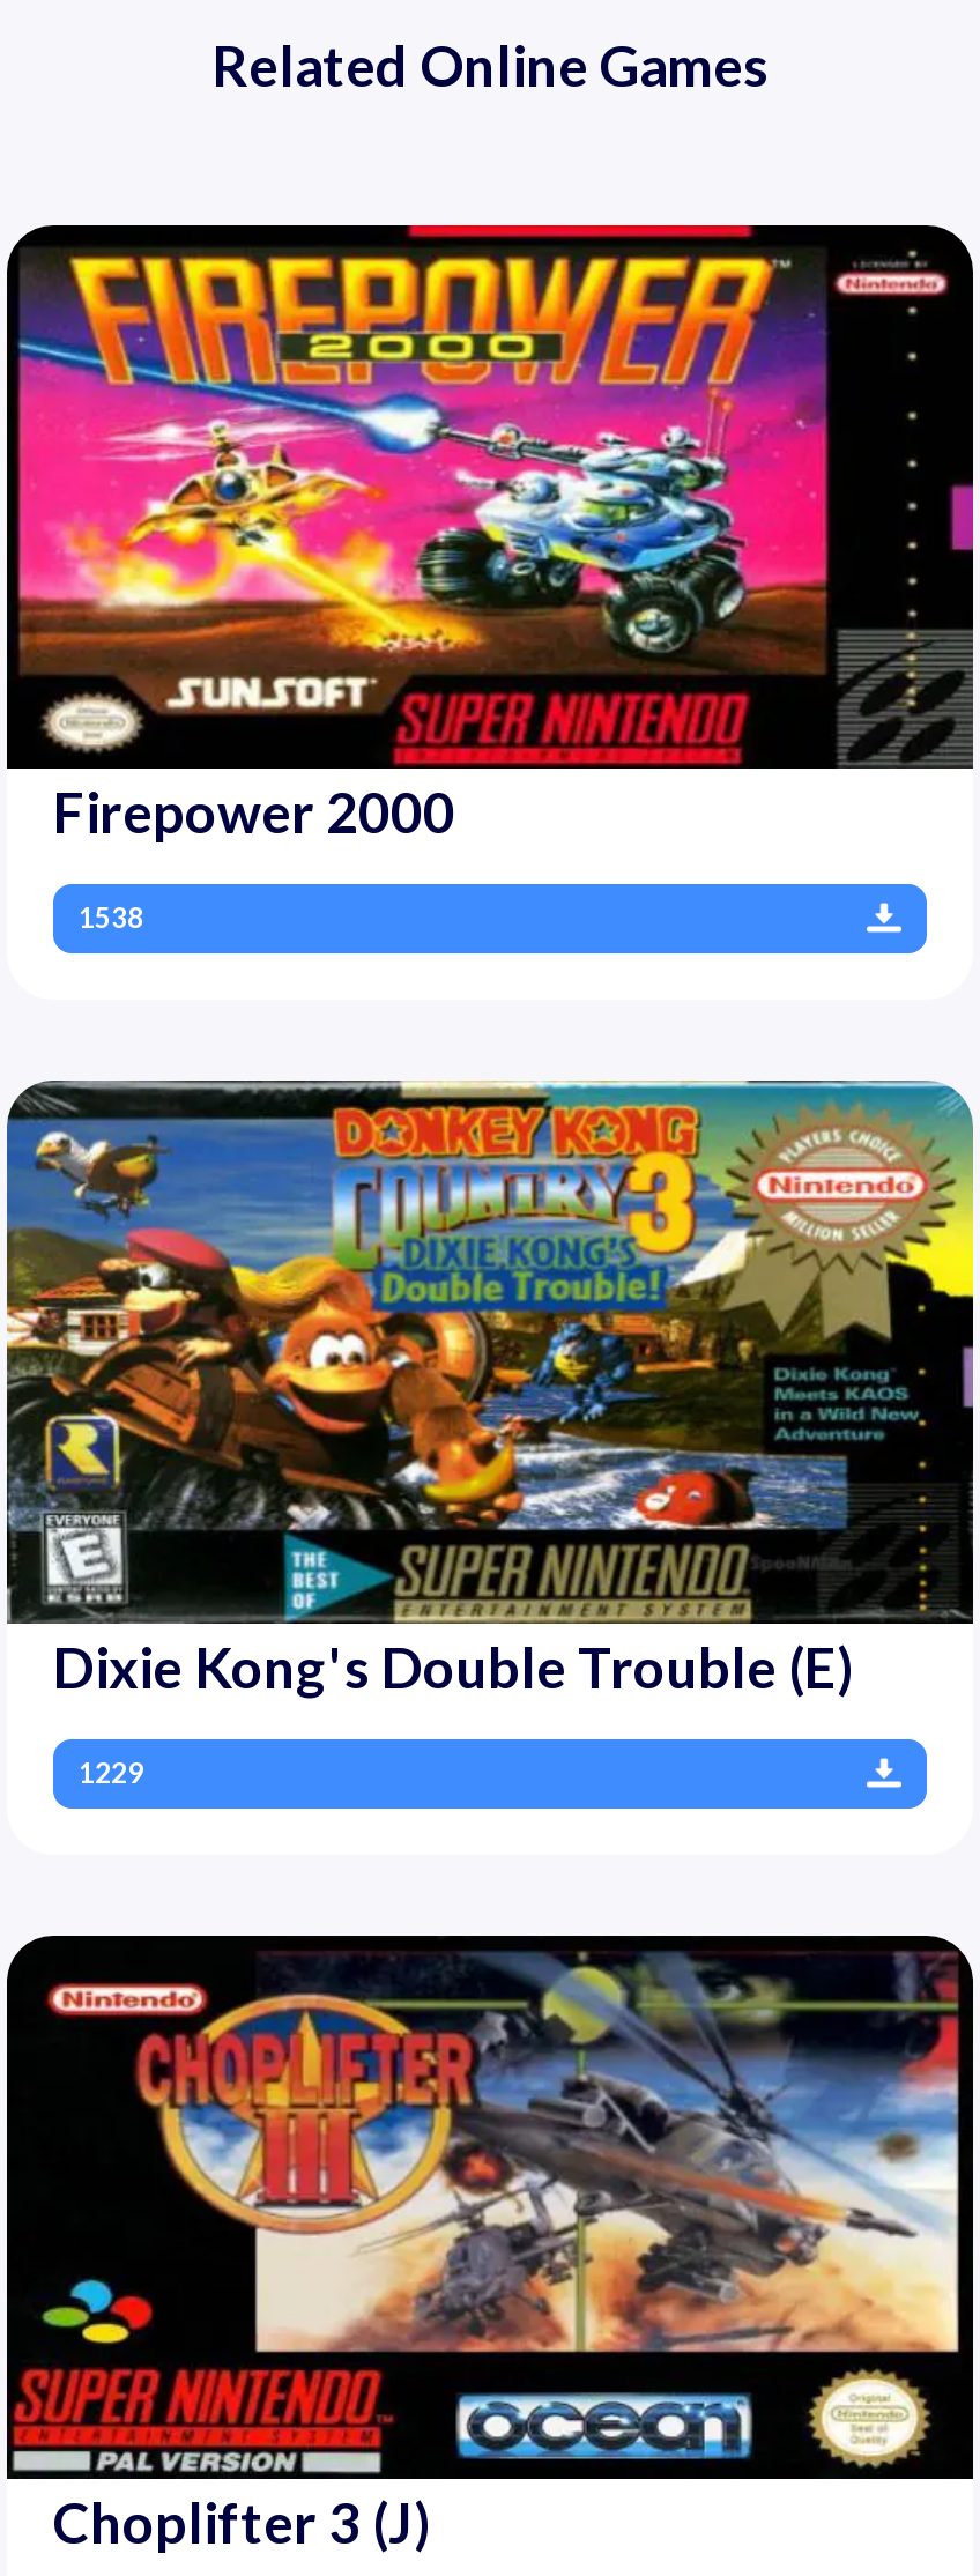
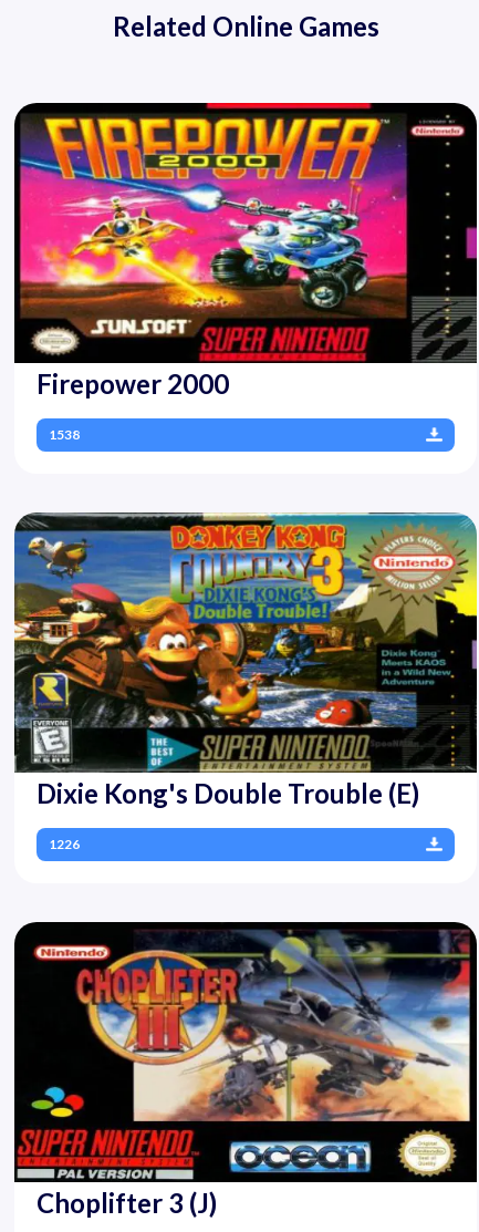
[79,1755,143,1790] 1229 -> [49,836,80,852] 1226

